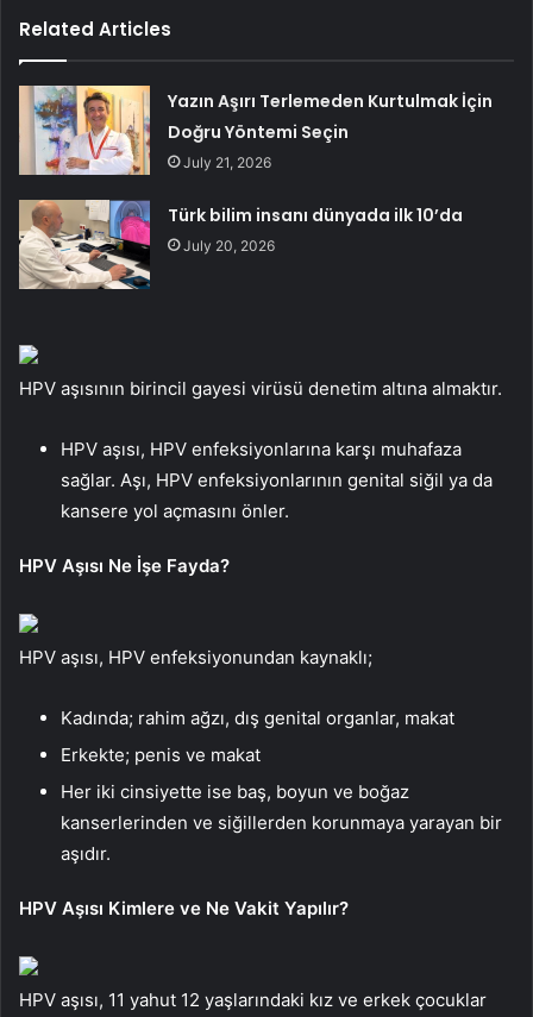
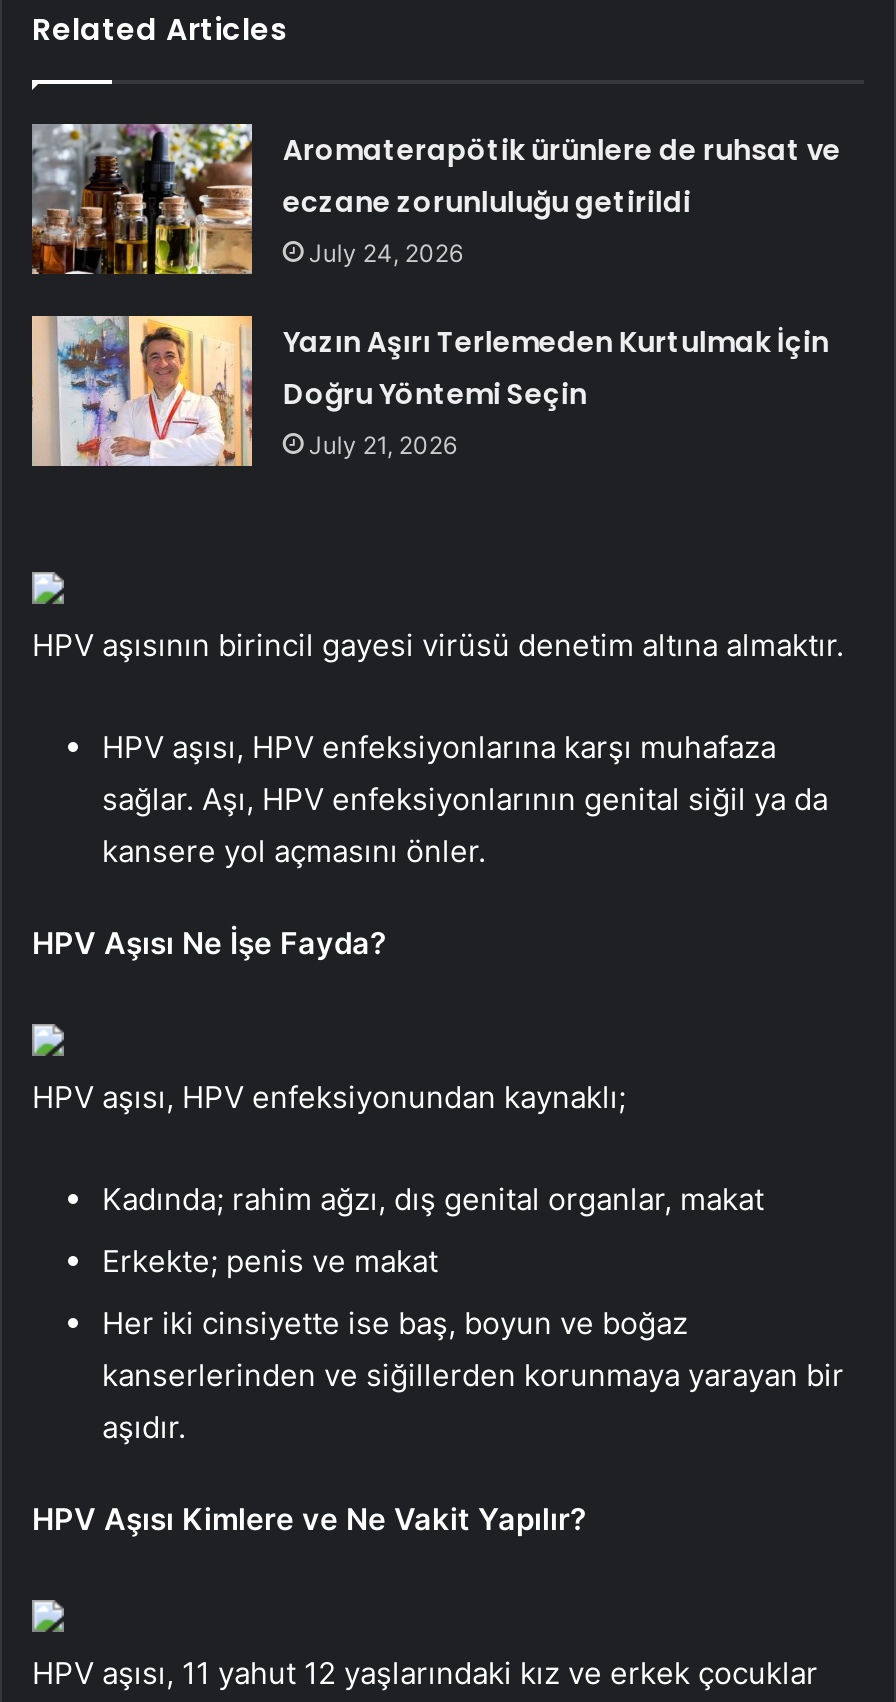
none -> [30,122,841,276] [image] | Aromaterapötik ürünlere de ruhsat ve | eczane zorunluluğu getirildi | July 24, 2026
moved [19,83,493,177] -> [32,312,829,470]: [image] | Yazın Aşırı Terlemeden Kurtulmak İçin | Doğru Yöntemi Seçin | July 21, 2026
[18,199,463,290] [image] | Türk bilim insanı dünyada ilk 10’da | July 20, 2026 -> none

